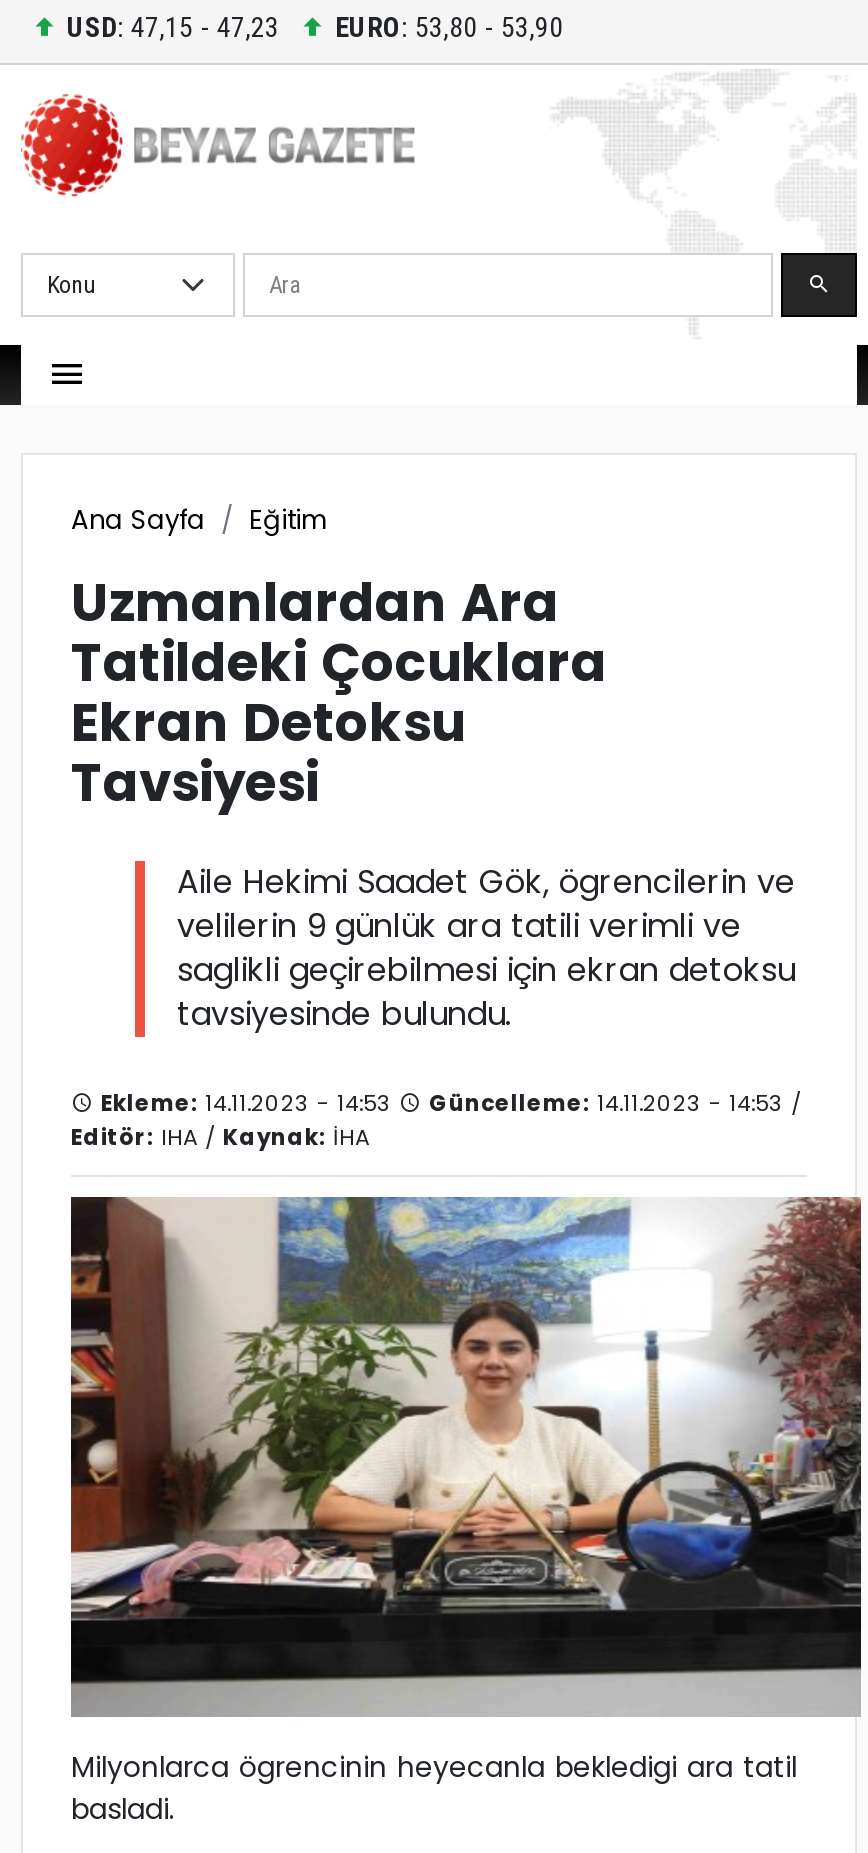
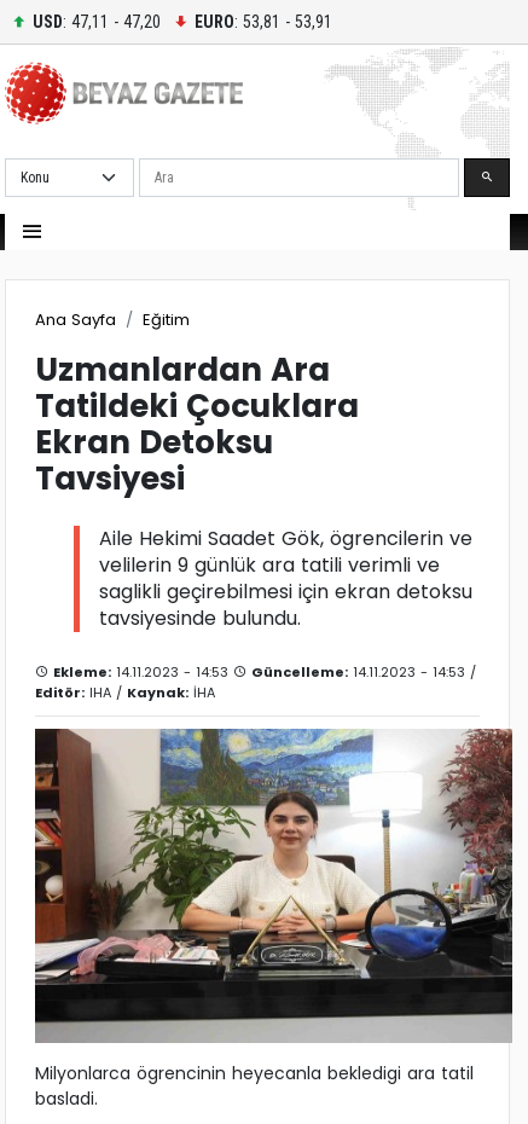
[67,10,279,42] USD: 47,15 - 47,23 -> [33,11,161,31] USD: 47,11 - 47,20
[335,10,563,42] EURO: 53,80 - 53,90 -> [195,11,332,31] EURO: 53,81 - 53,91

